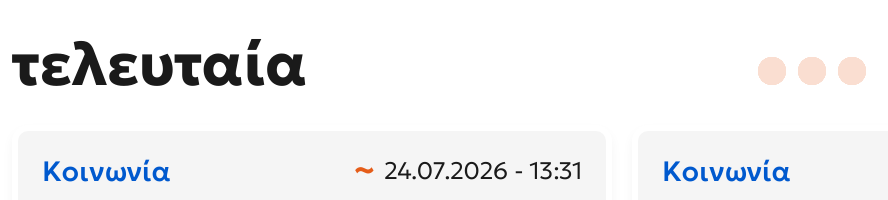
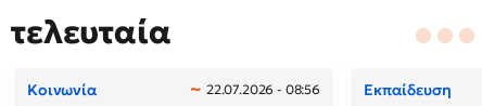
[384,154,582,184] 24.07.2026 - 13:31 -> [206,81,320,97] 22.07.2026 - 08:56
[662,152,791,188] Κοινωνία -> [364,79,451,99] Εκπαίδευση

